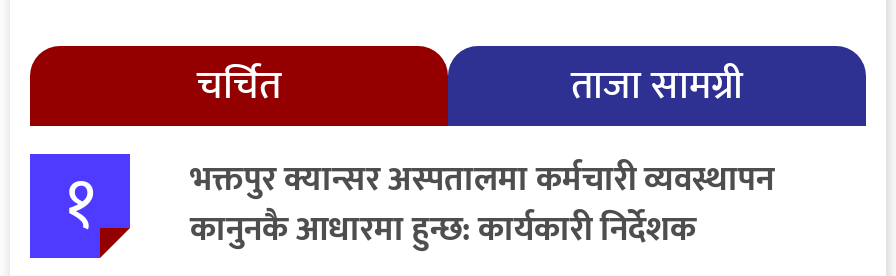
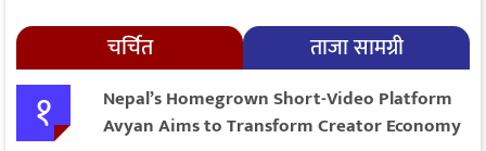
[190,152,774,258] भक्तपुर क्यान्सर अस्पतालमा कर्मचारी व्यवस्थापन | कानुनकै आधारमा हुन्छ: कार्यकारी निर्देशक -> [103,84,461,141] Nepal’s Homegrown Short-Video Platform | Avyan Aims to Transform Creator Economy

